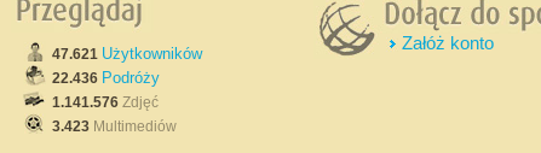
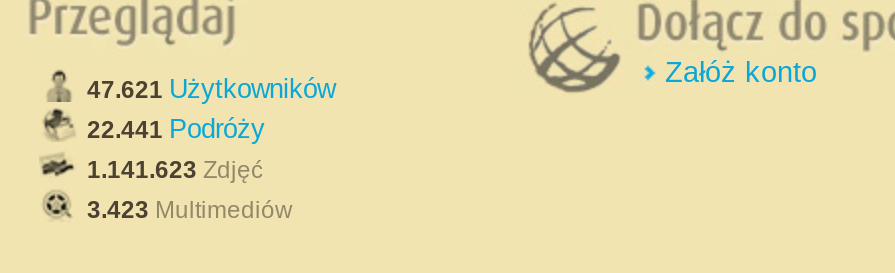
[52,69,160,87] 22.436 Podróży -> [87,114,265,144] 22.441 Podróży
[52,94,159,111] 1.141.576 Zdjęć -> [87,156,263,184] 1.141.623 Zdjęć

